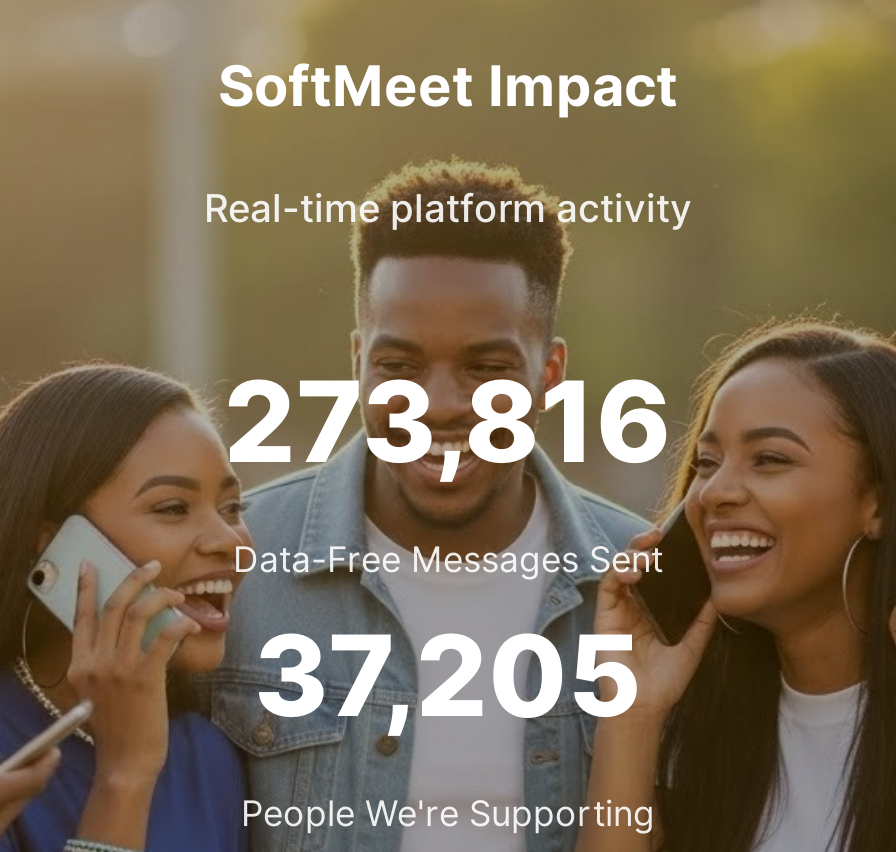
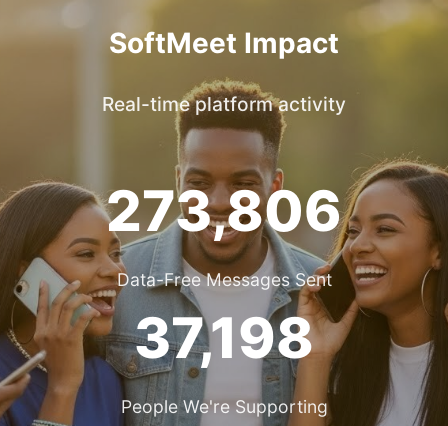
[224,355,672,491] 273,816 -> [106,177,342,245] 273,806
[254,609,642,745] 37,205 -> [134,304,314,372] 37,198

